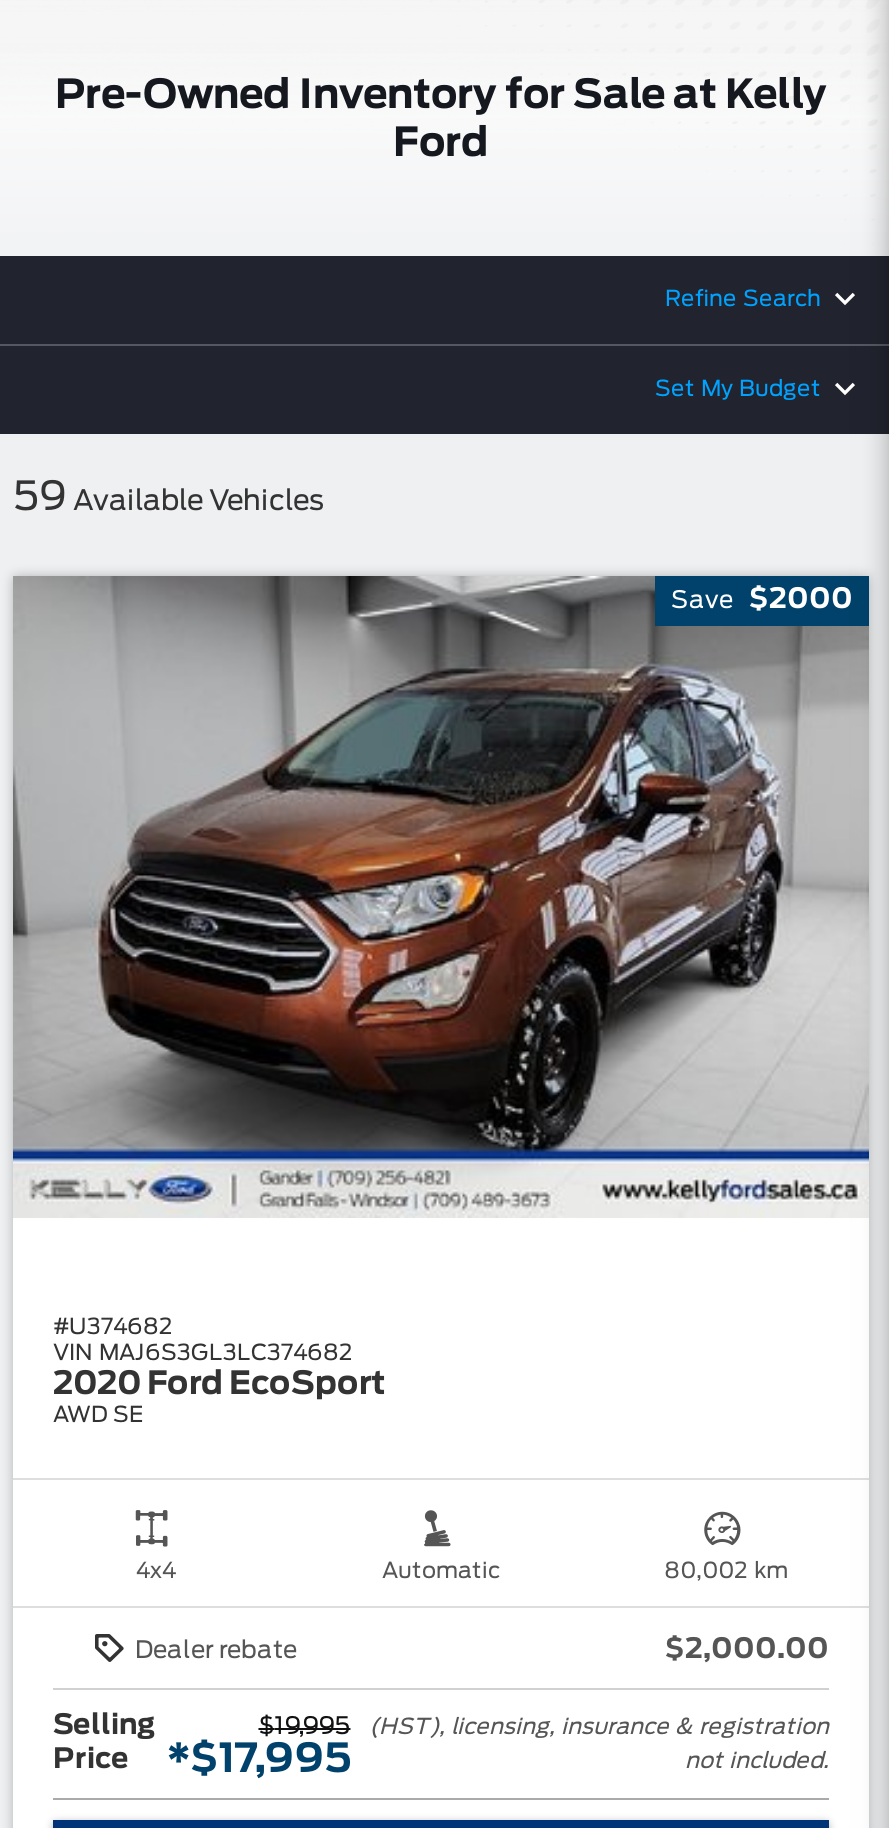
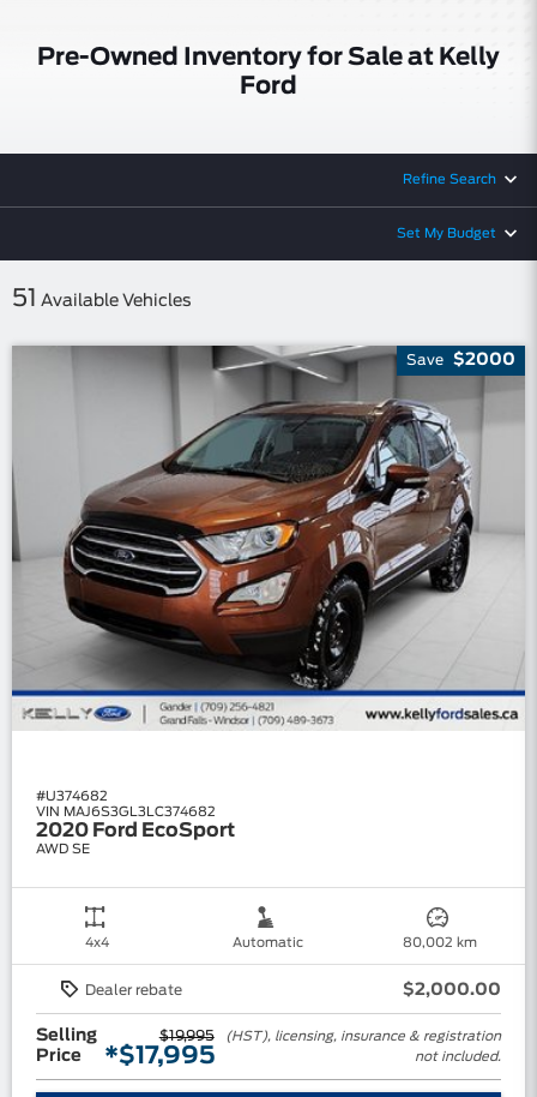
[13,478,325,518] 59 Available Vehicles -> [12,287,192,311] 51 Available Vehicles

